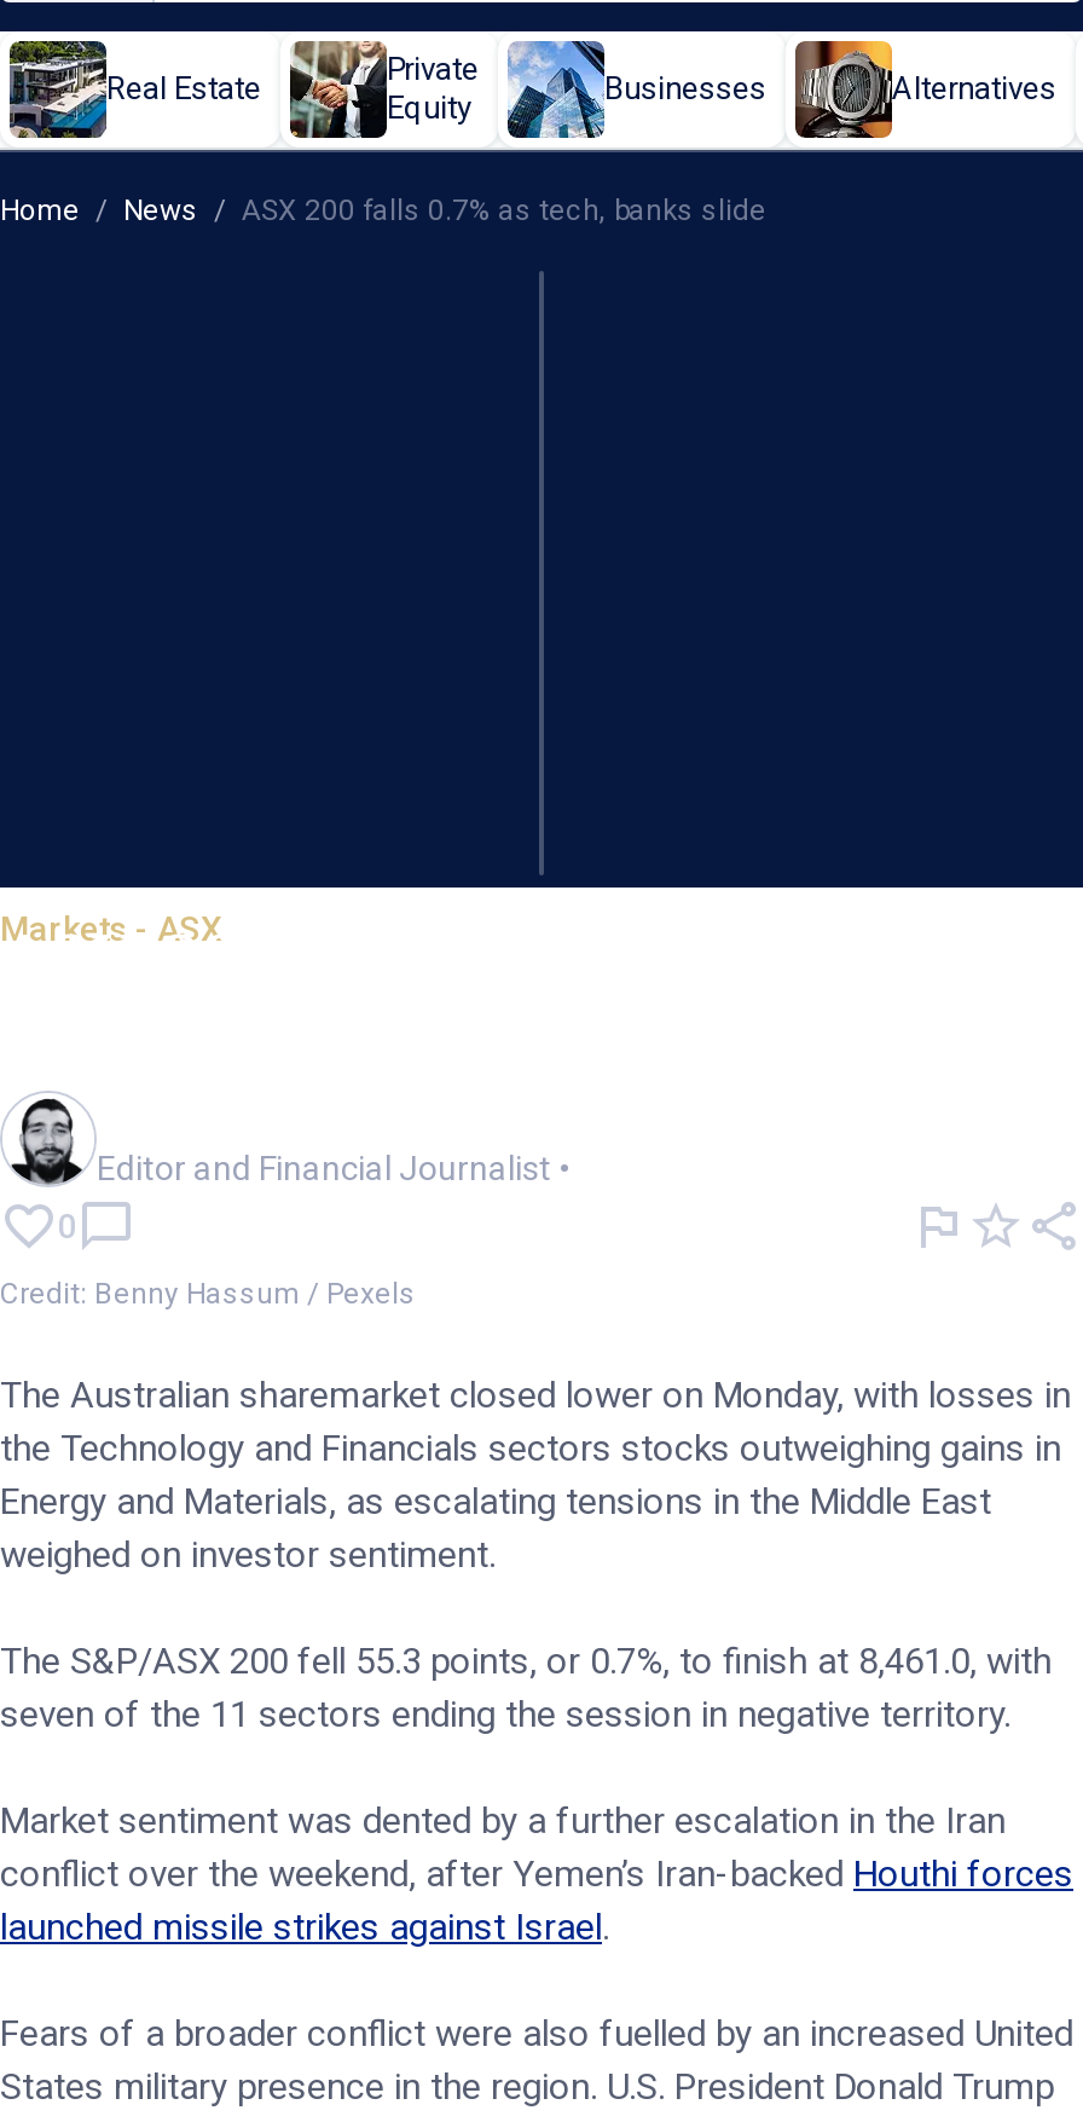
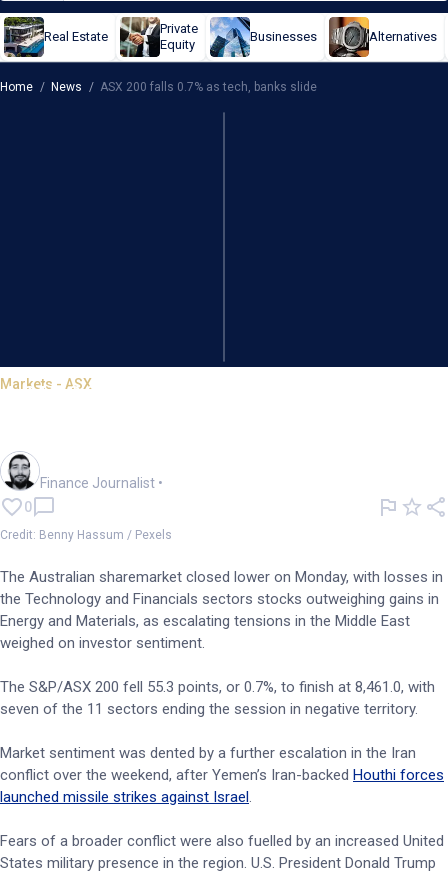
[97,1149,571,1187] Editor and Financial Journalist • -> [40,475,163,491] Finance Journalist •

